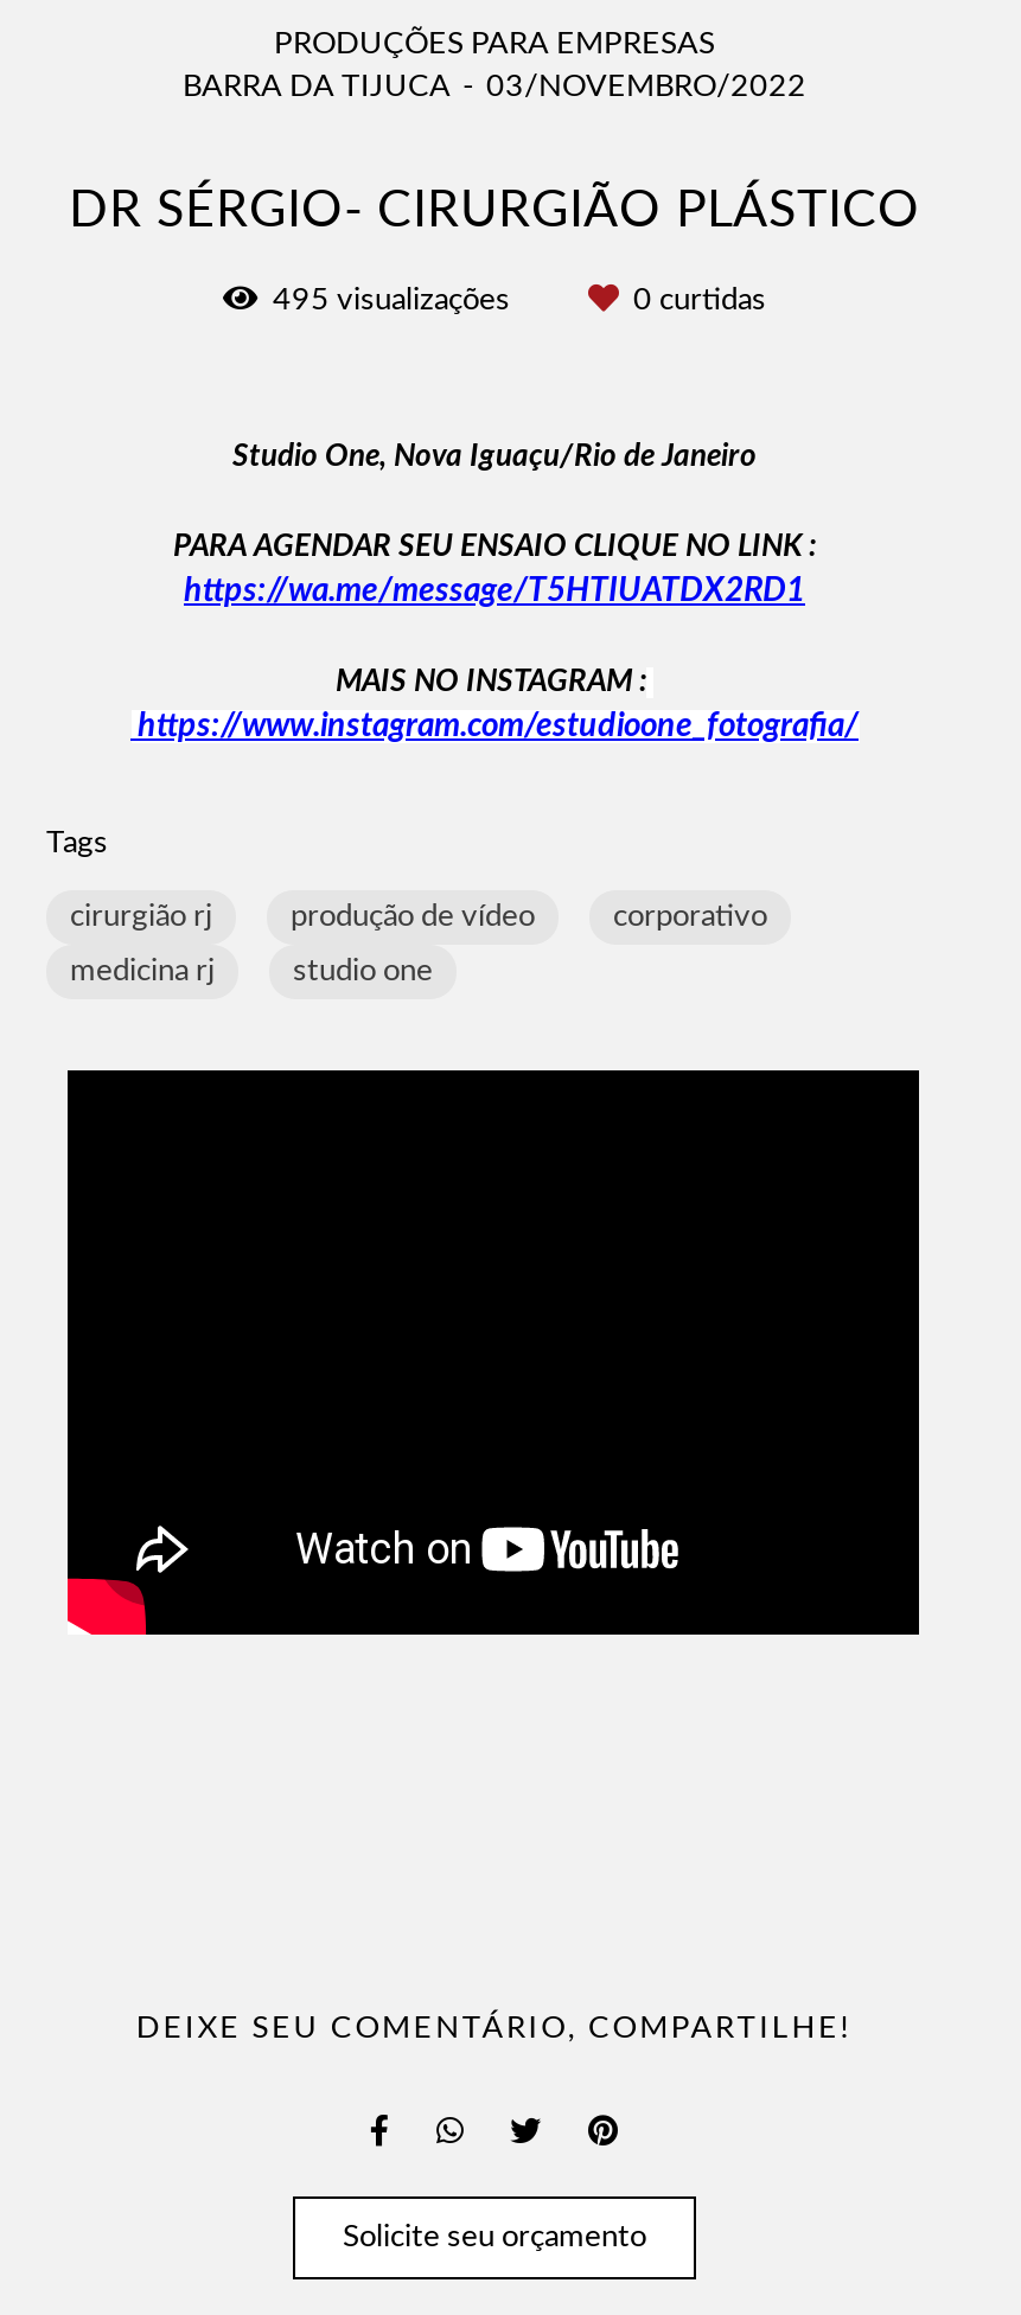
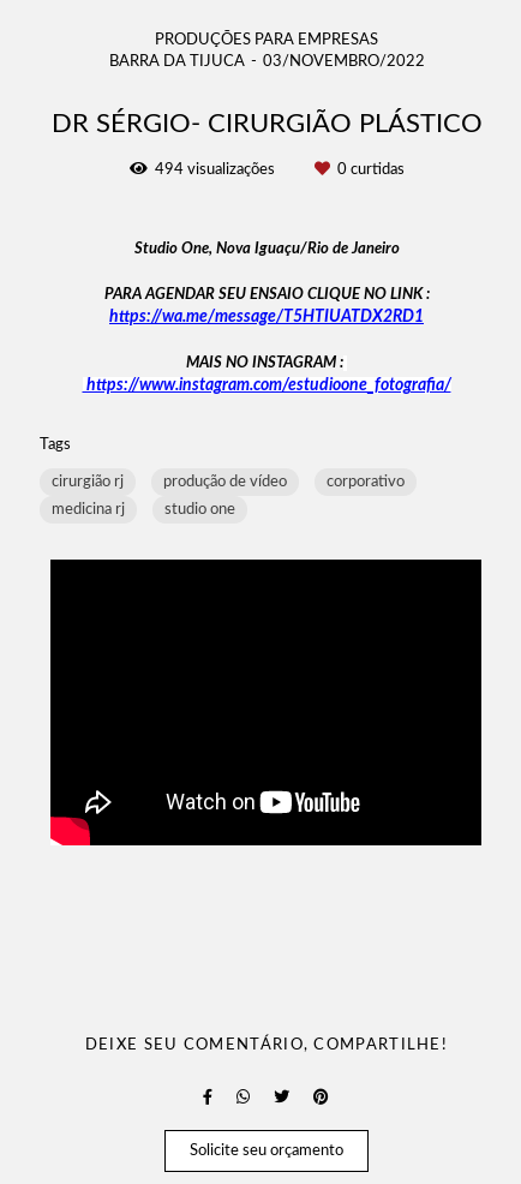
[273,286,517,316] 495 visualizações -> [154,162,278,178] 494 visualizações

